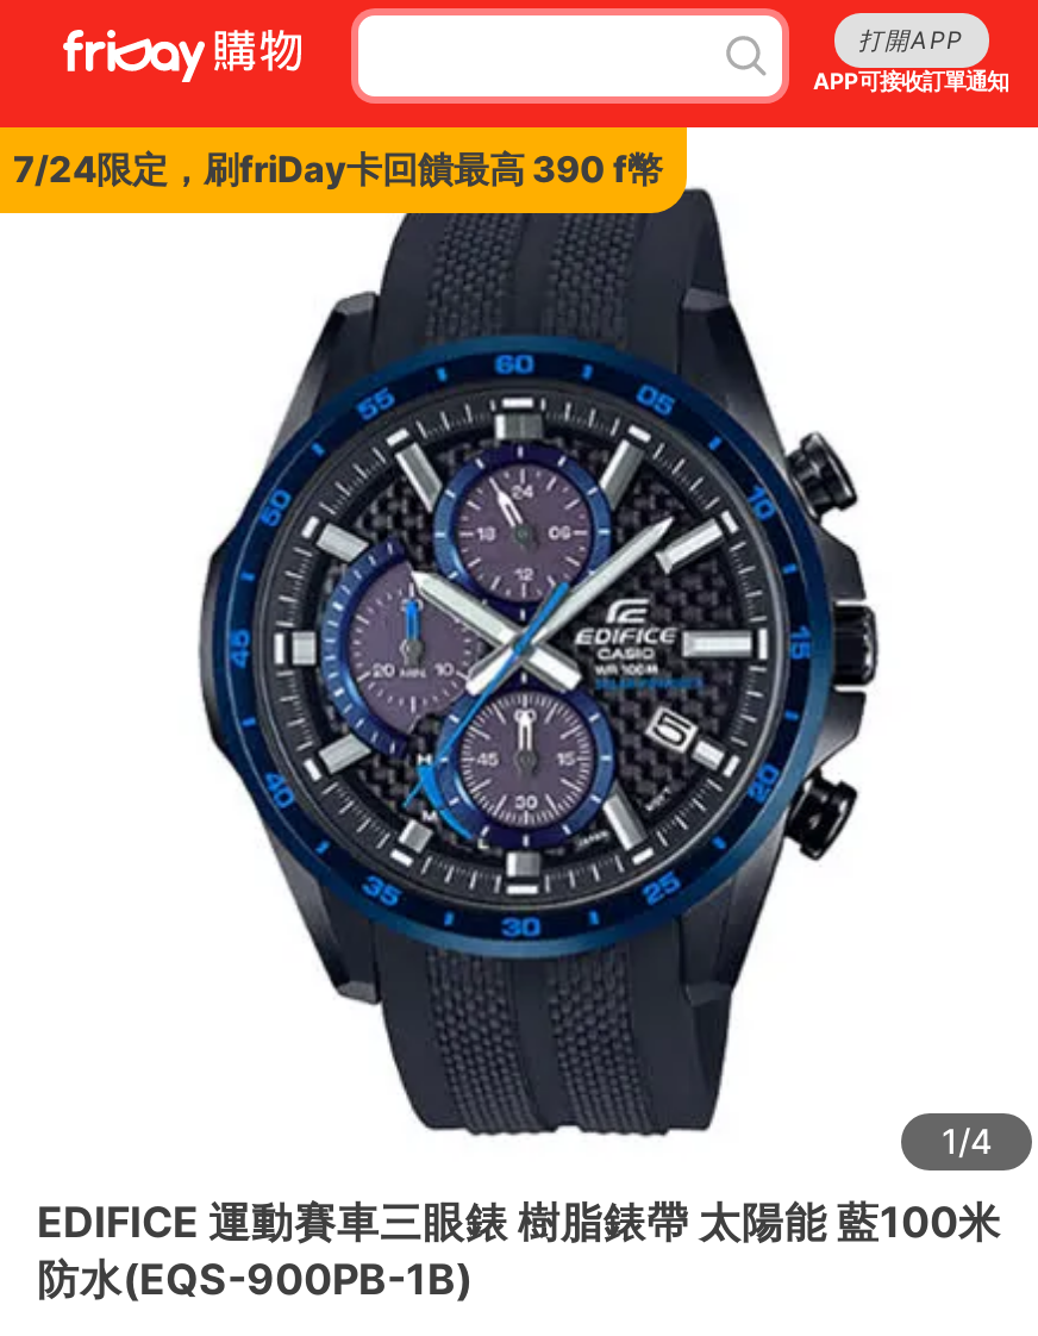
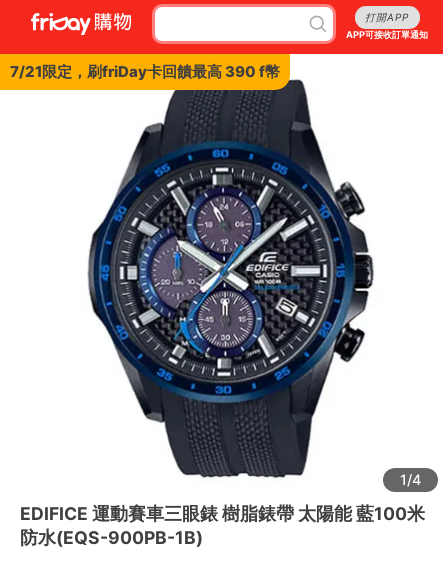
[13,146,663,192] 7/24限定，刷friDay卡回饋最高 390 f幣 -> [10,62,280,81] 7/21限定，刷friDay卡回饋最高 390 f幣

